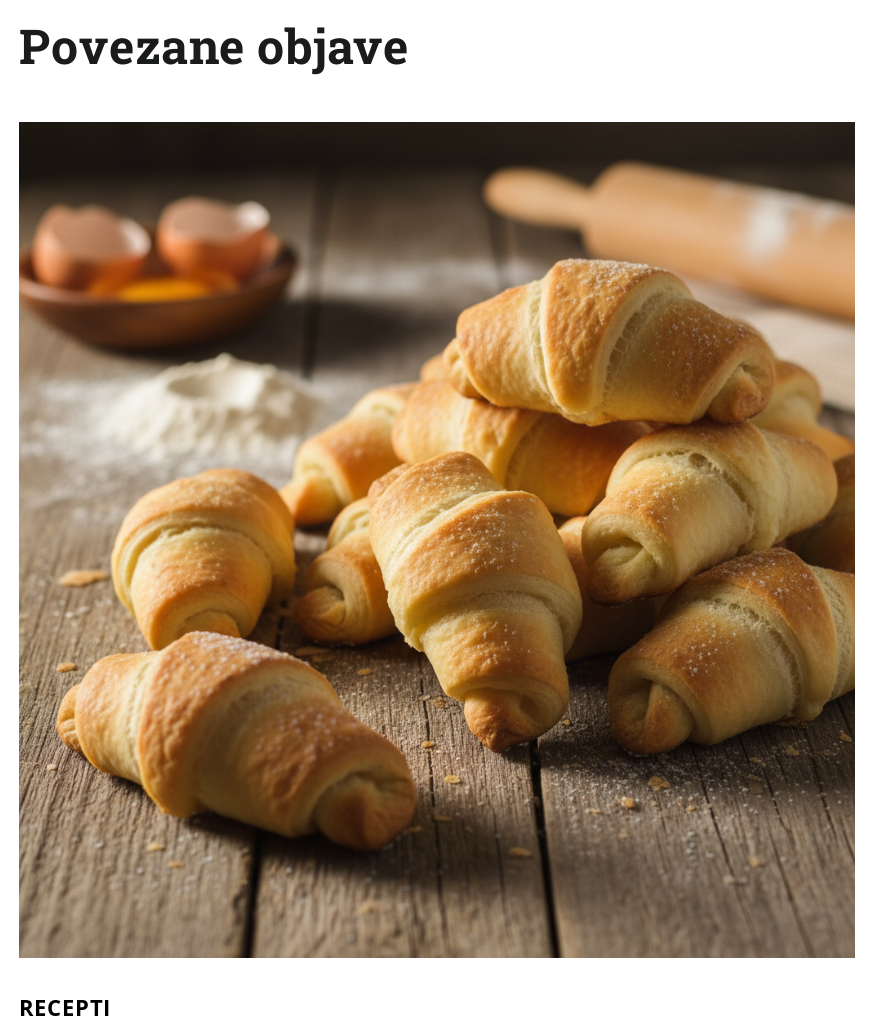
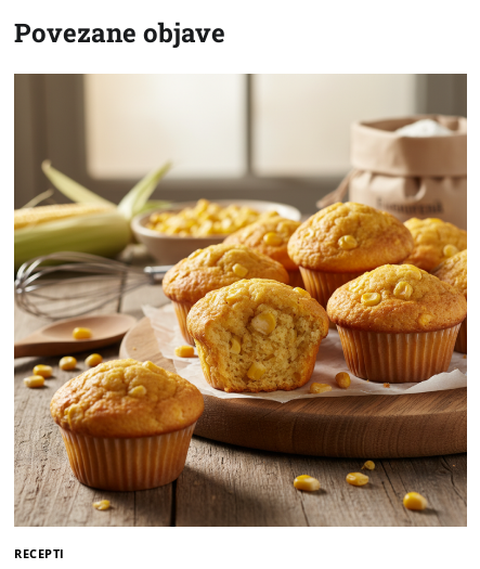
[17,120,857,960] [image] -> [13,73,468,528] [image]

